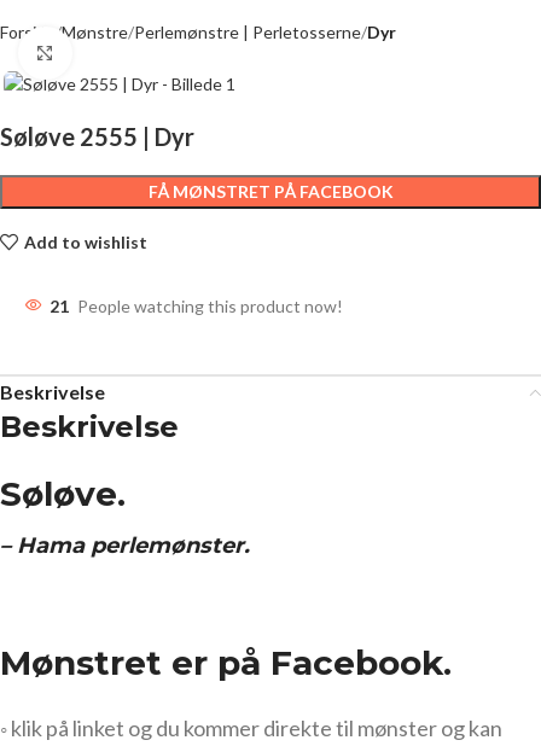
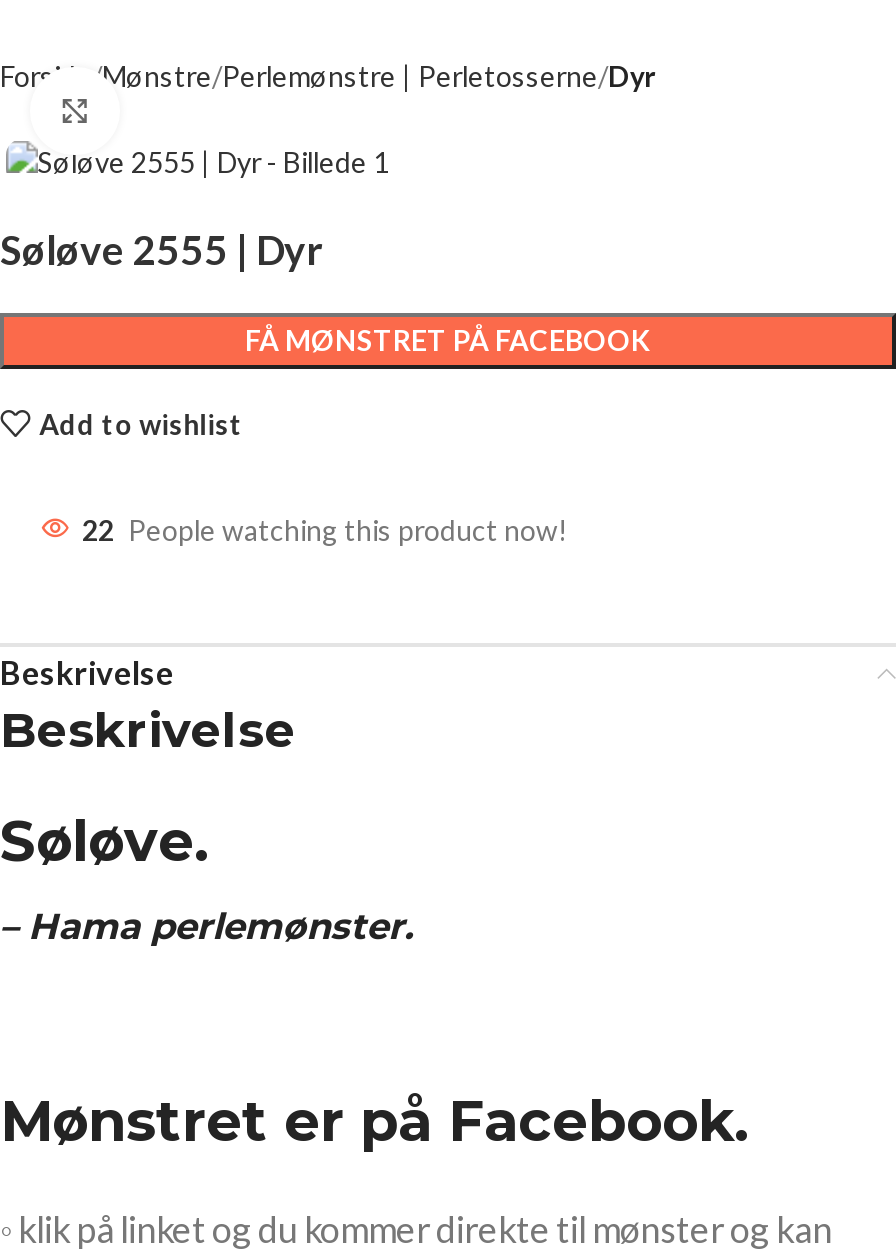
[50,296,343,317] 21 People watching this product now! -> [82,514,568,548] 22 People watching this product now!

